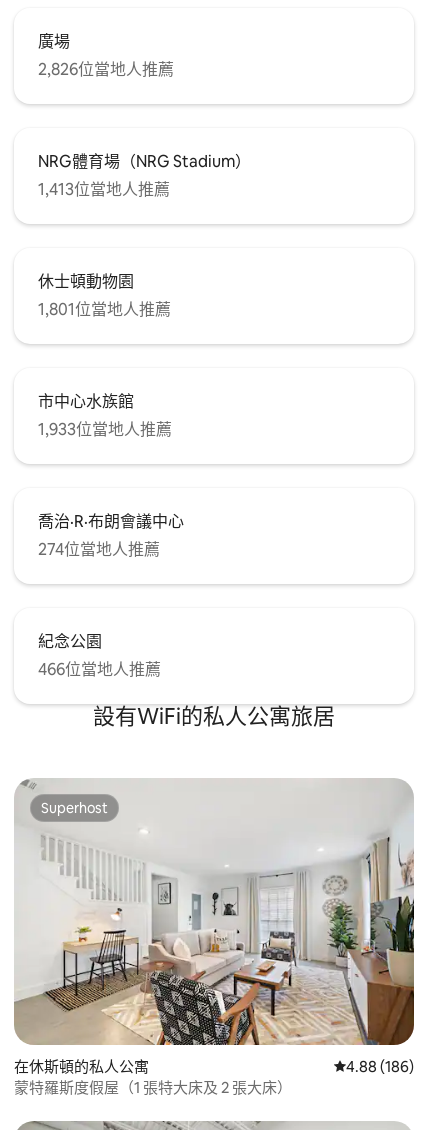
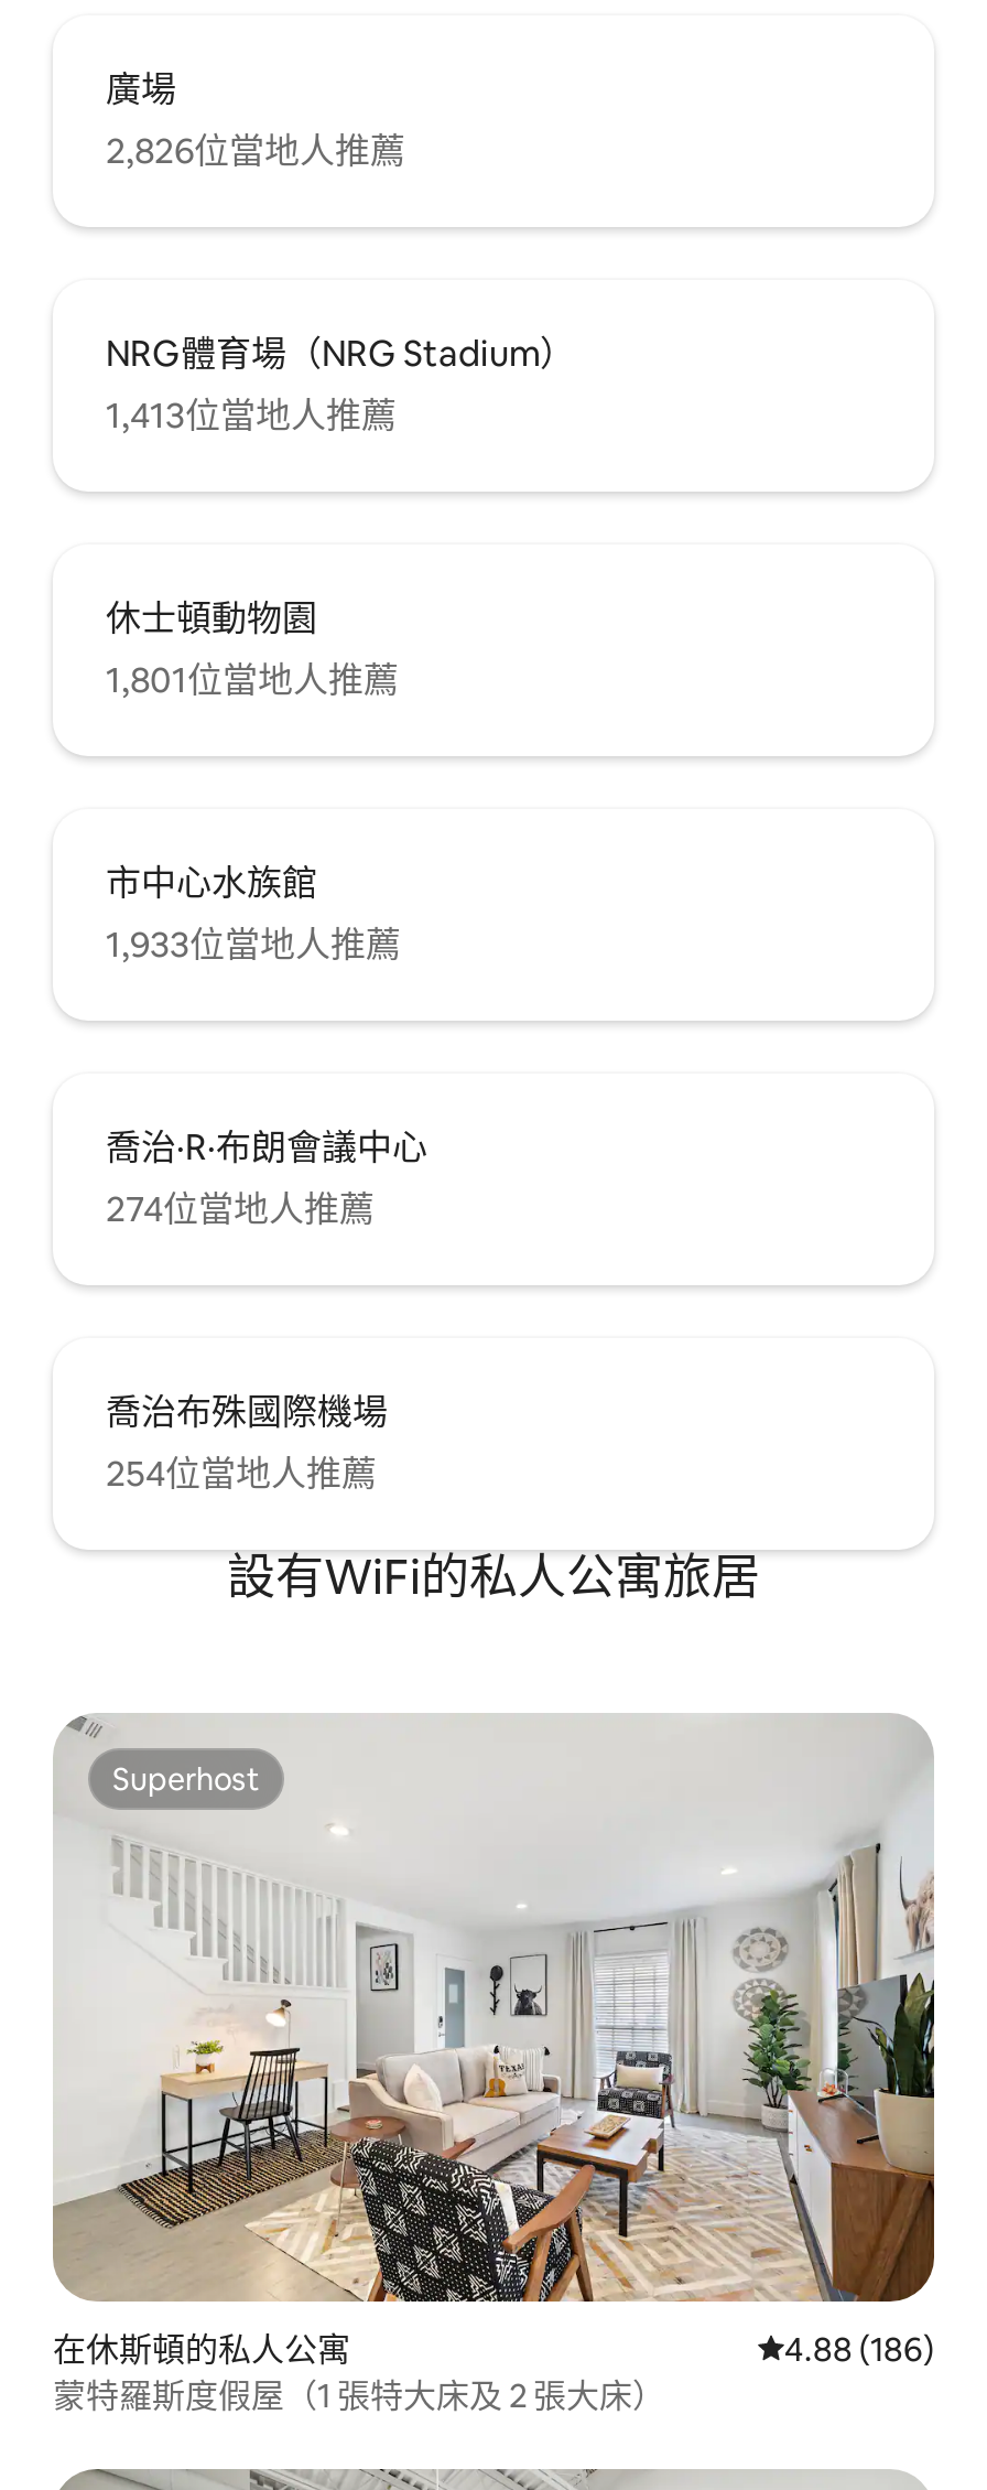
[38,631,161,680] 紀念公園 | 466位當地人推薦 -> [106,1390,388,1498] 喬治布殊國際機場 | 254位當地人推薦

